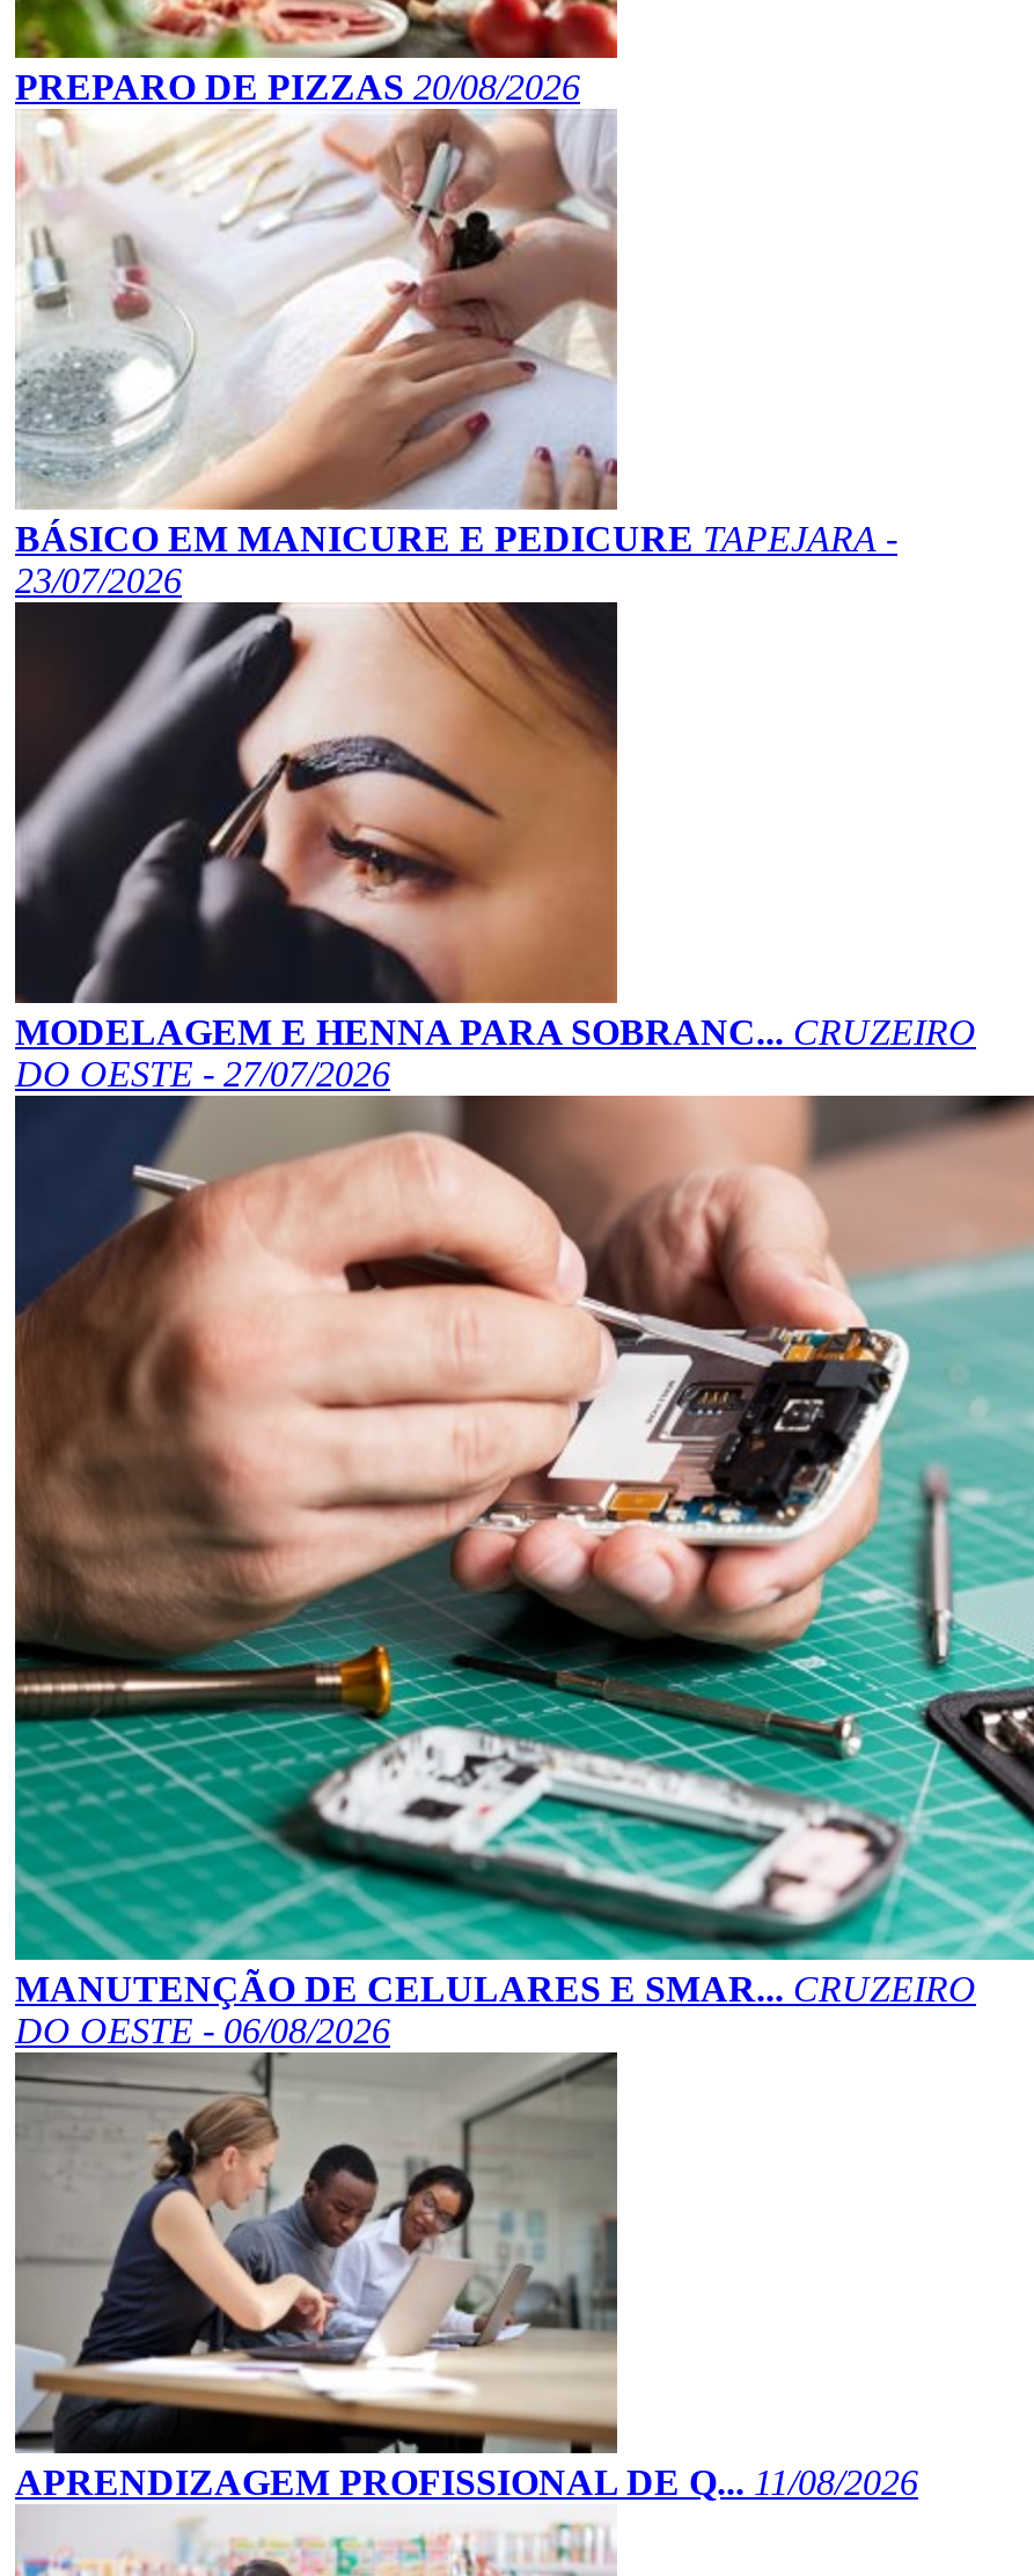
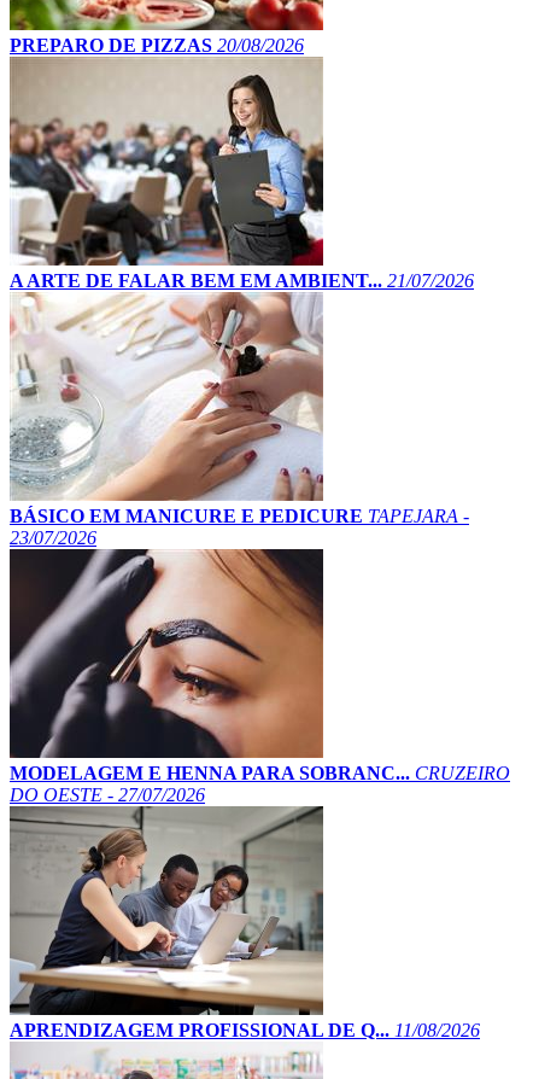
moved [10,114,976,1092] -> [7,294,510,804]: [image] | BÁSICO EM MANICURE E PEDICURE TAPEJARA - | 23/07/2026 | MODELAGEM E HENNA PARA SOBRANC... CRUZEIRO | DO OESTE - 27/07/2026
none -> [8,57,474,290] [image] | A ARTE DE FALAR BEM EM AMBIENT... 21/07/2026
[13,1093,1027,2049] [image] | MANUTENÇÃO DE CELULARES E SMAR... CRUZEIRO | DO OESTE - 06/08/2026 -> none

